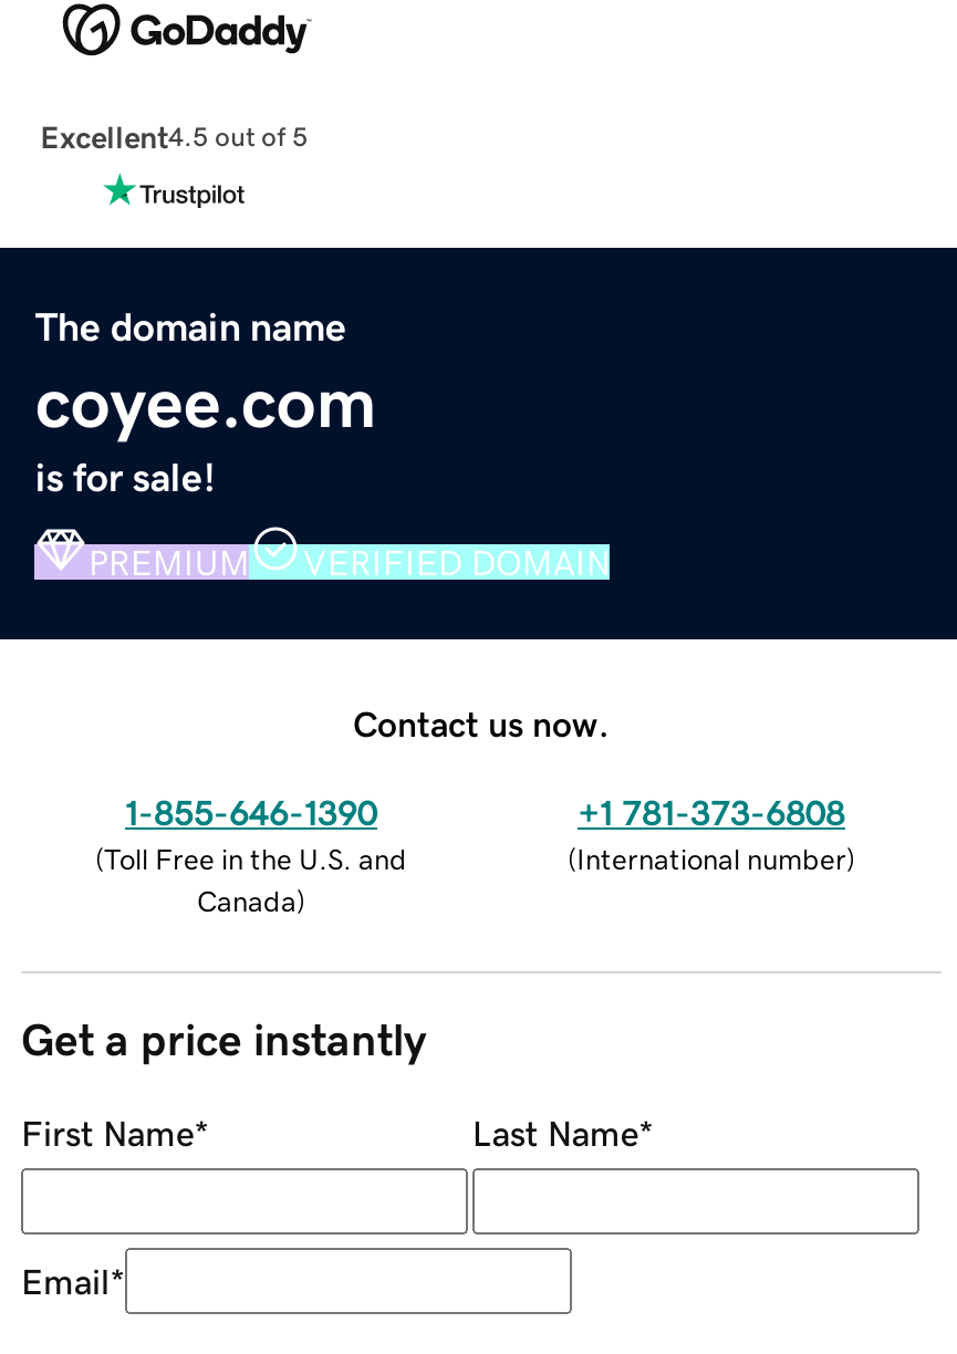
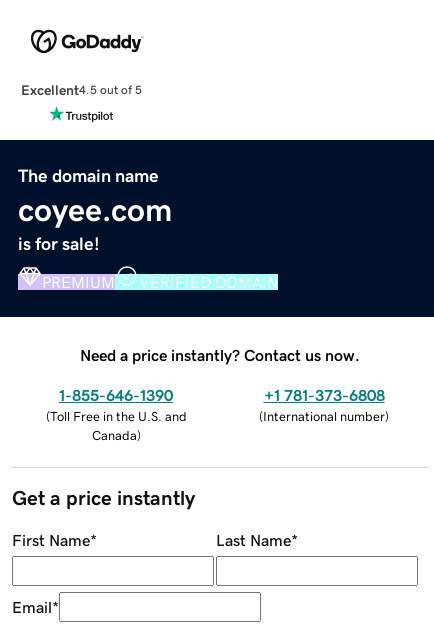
[353,705,610,740] Contact us now. -> [80,347,360,363] Need a price instantly? Contact us now.

